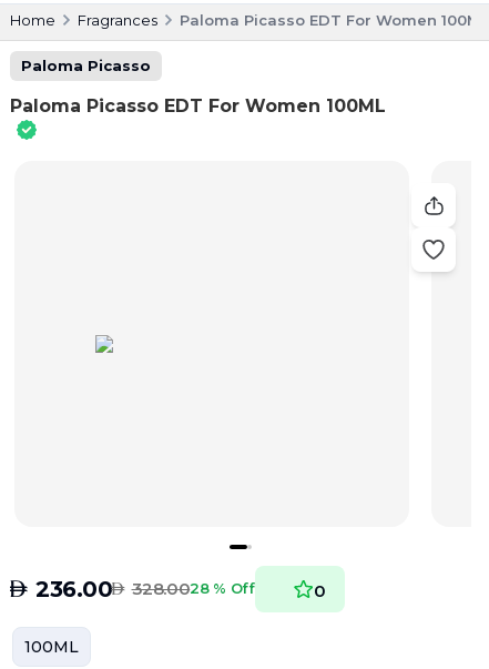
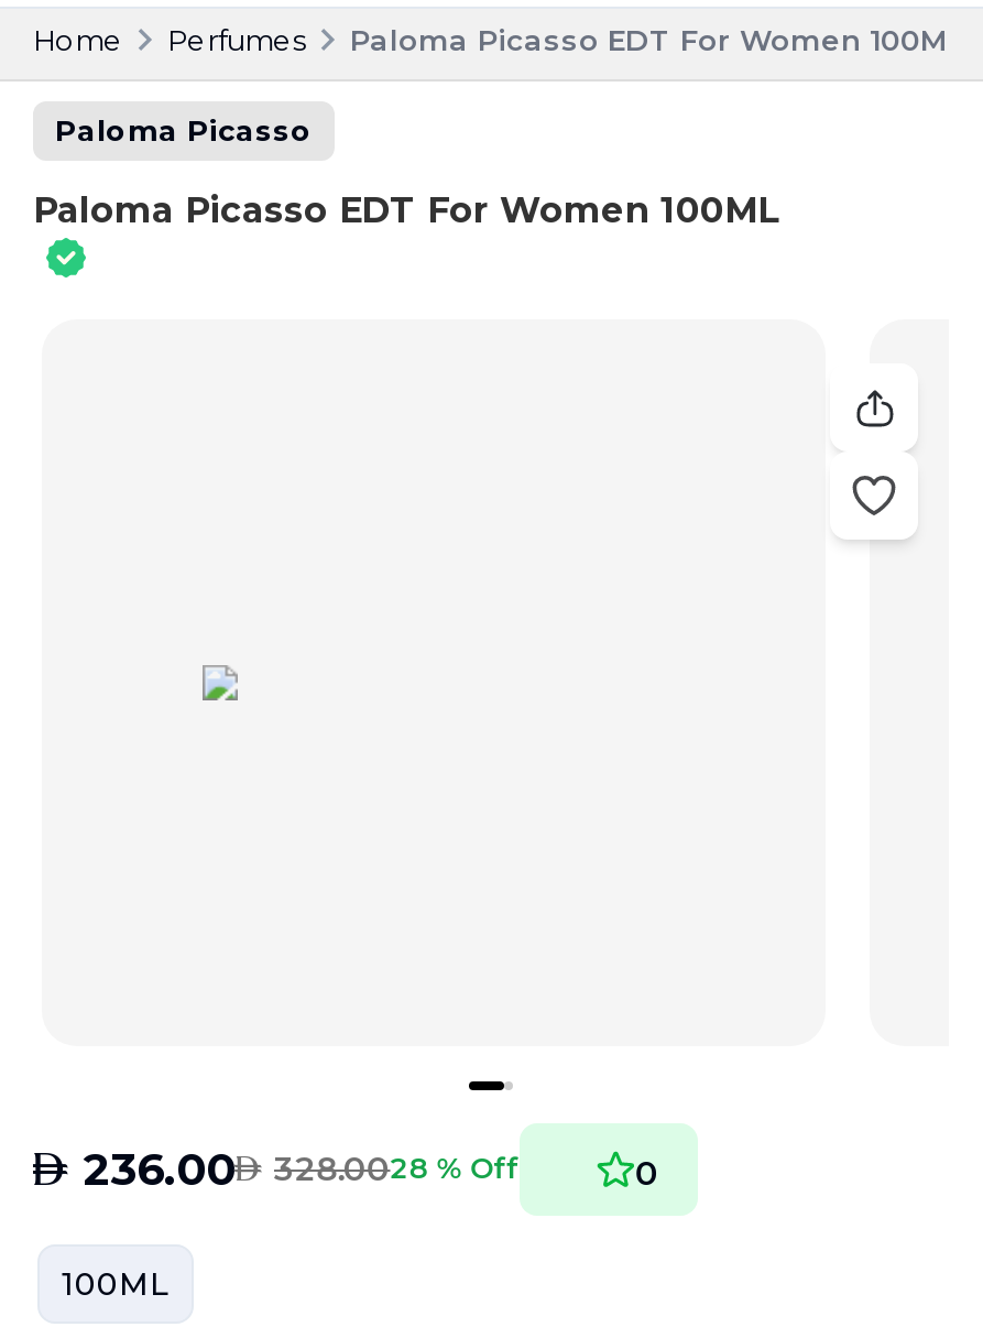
[78,11,157,28] Fragrances -> [167,21,306,56] Perfumes

